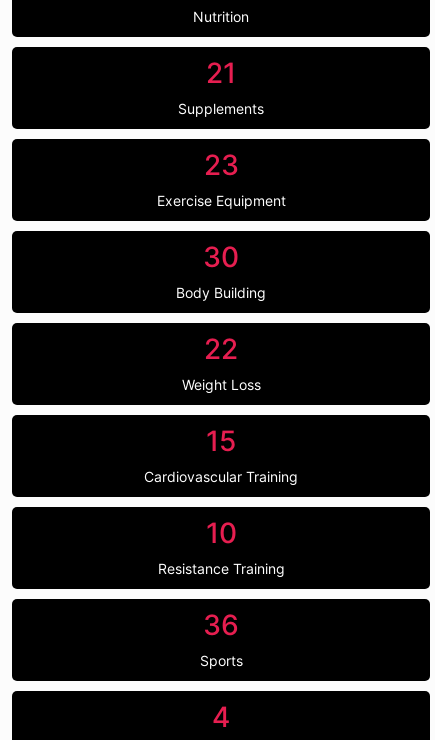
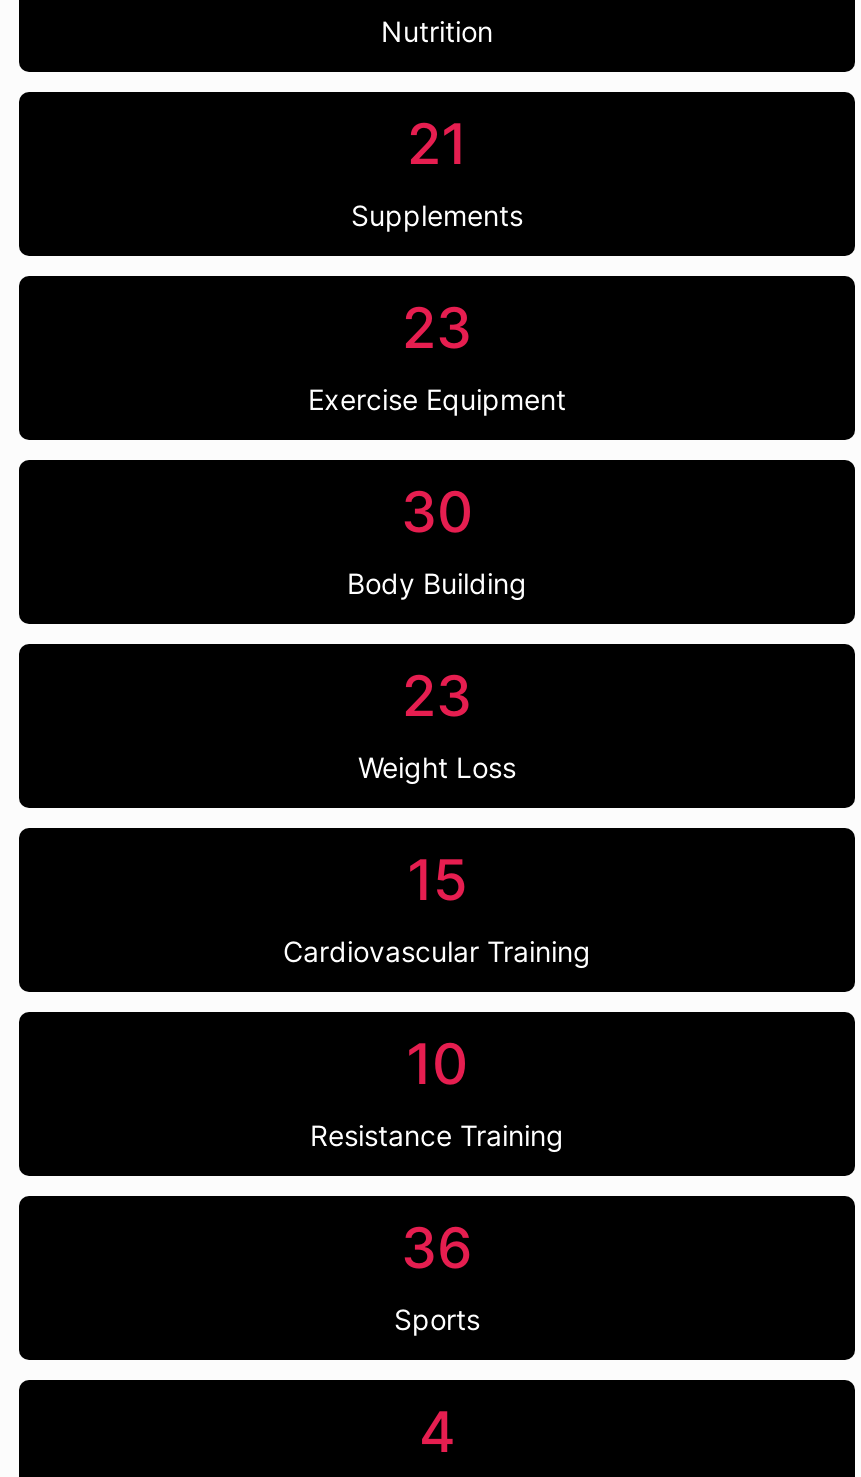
[204,332,238,366] 22 -> [402,662,472,730] 23

